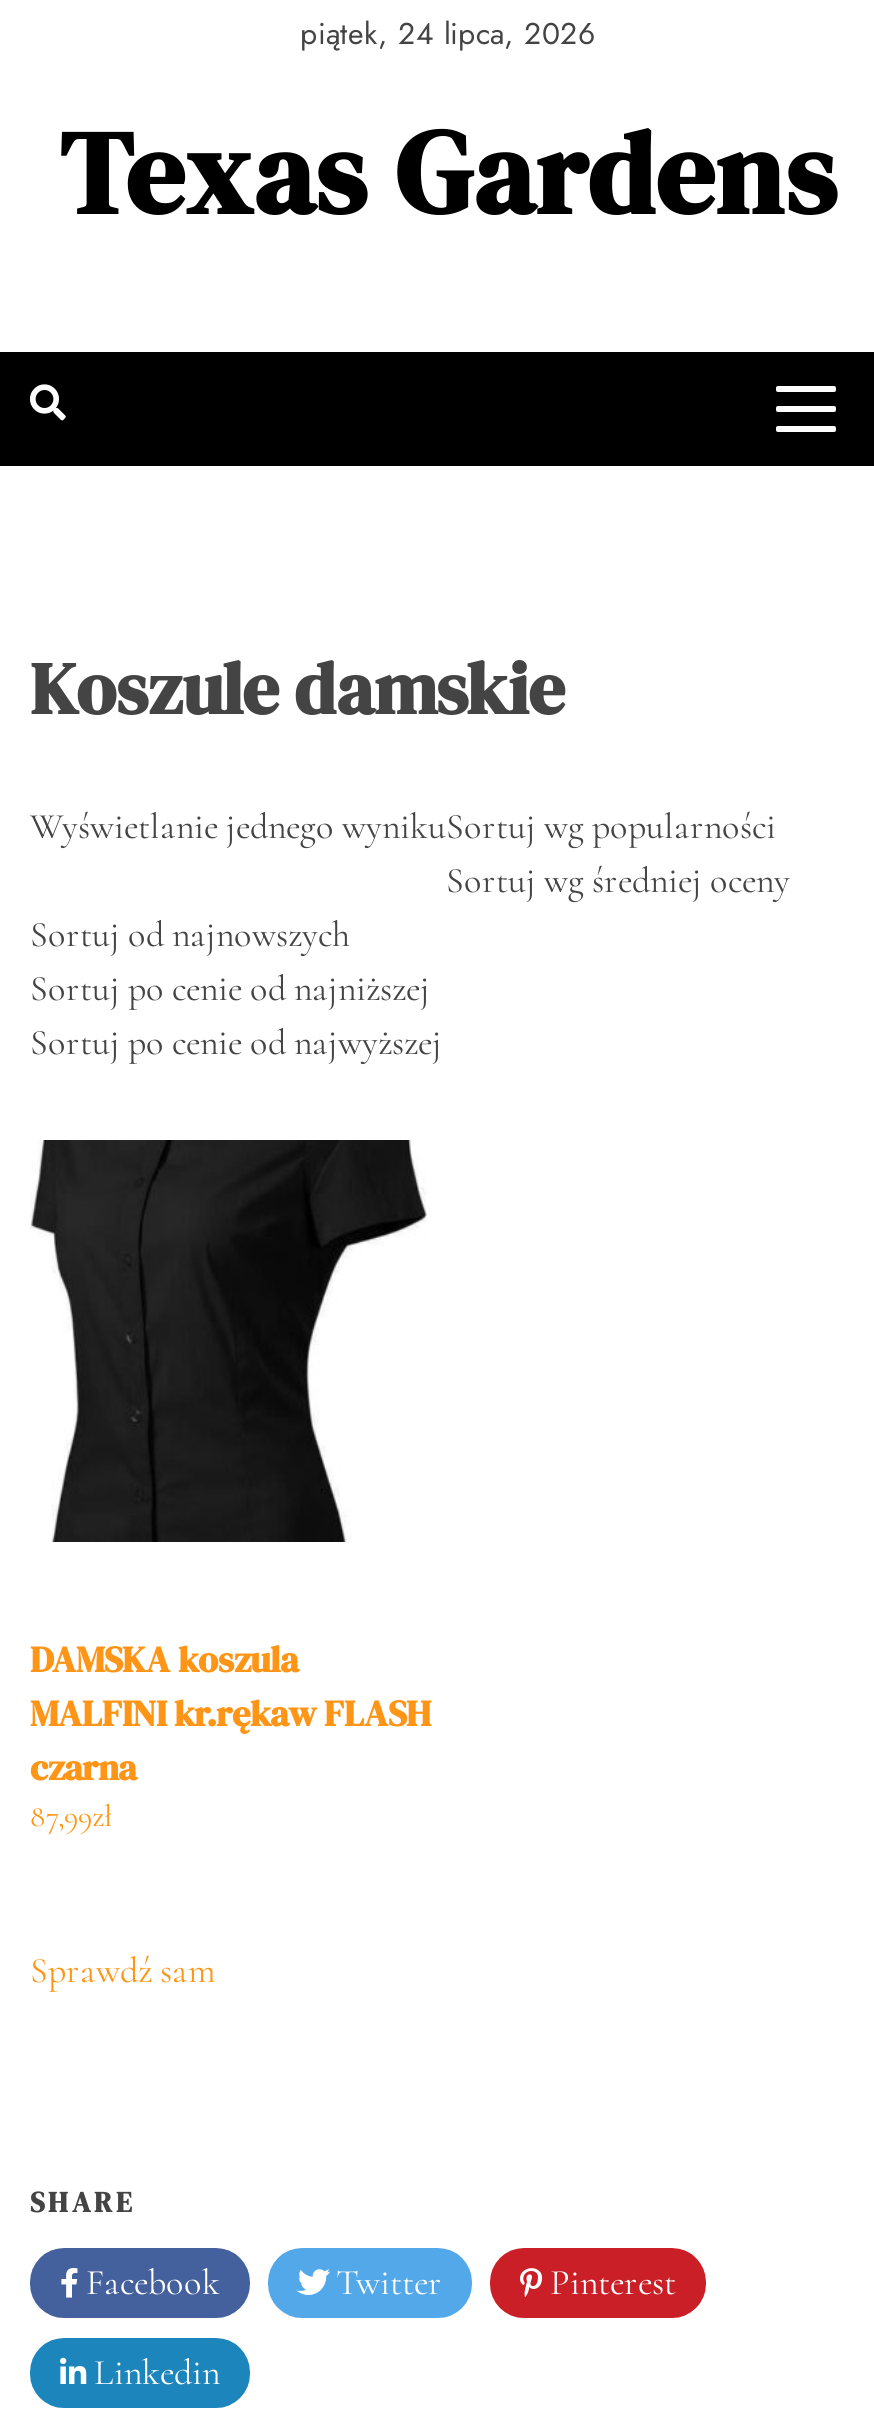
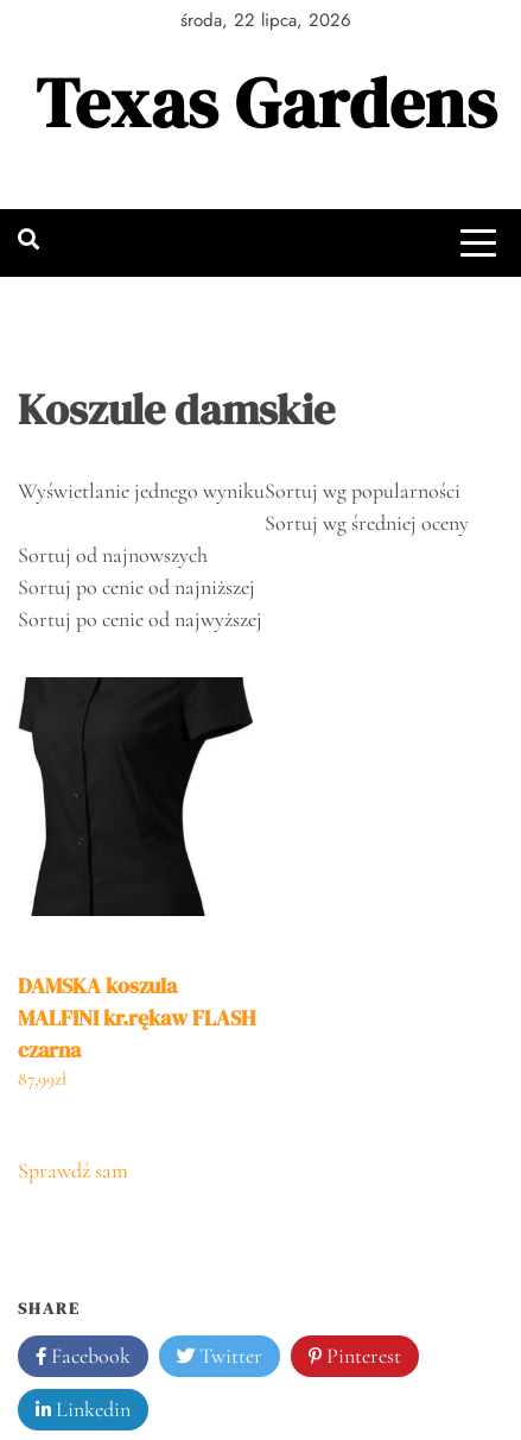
[300,12,596,56] piątek, 24 lipca, 2026 -> [180,7,351,33] środa, 22 lipca, 2026

